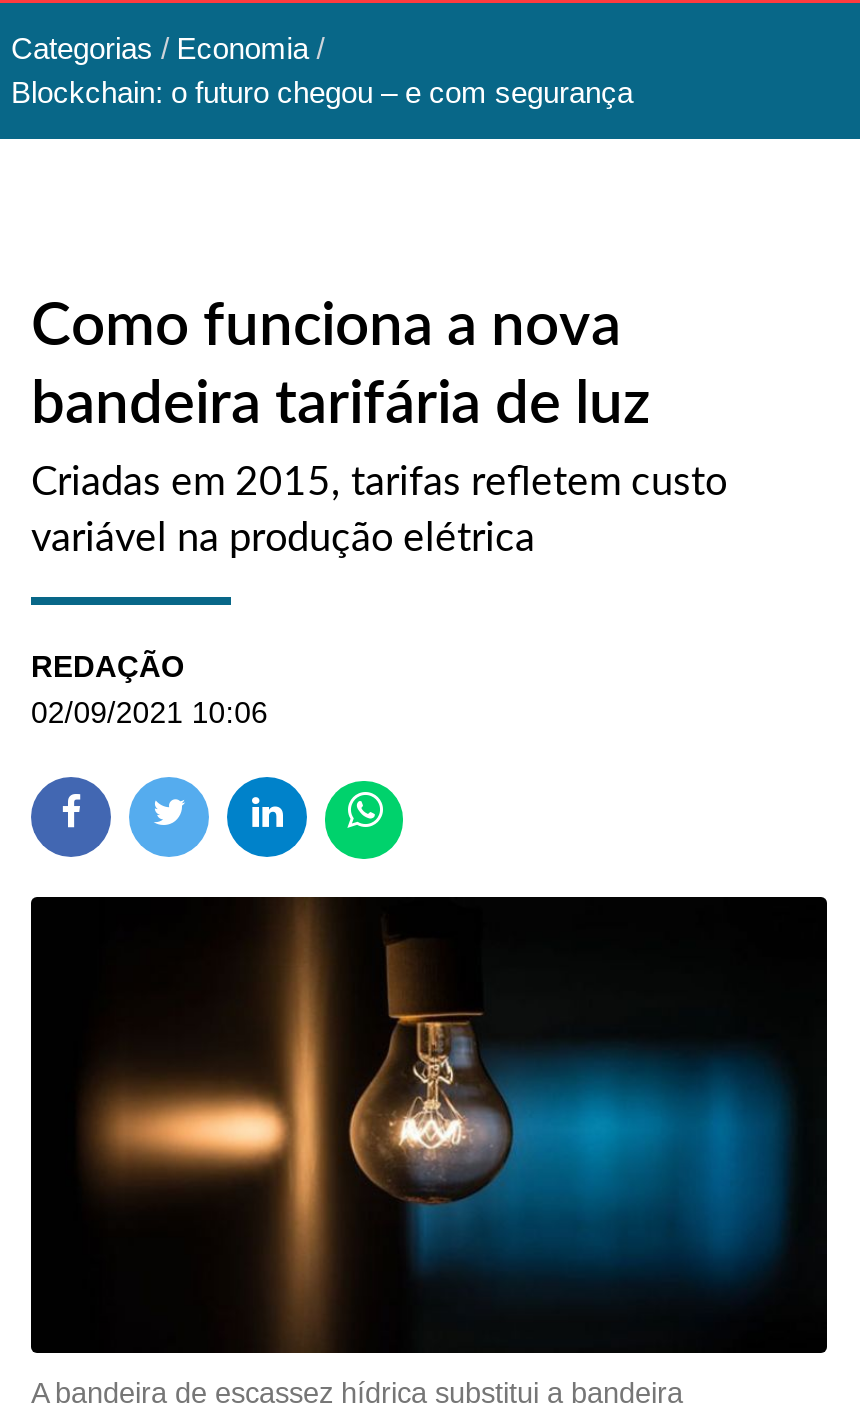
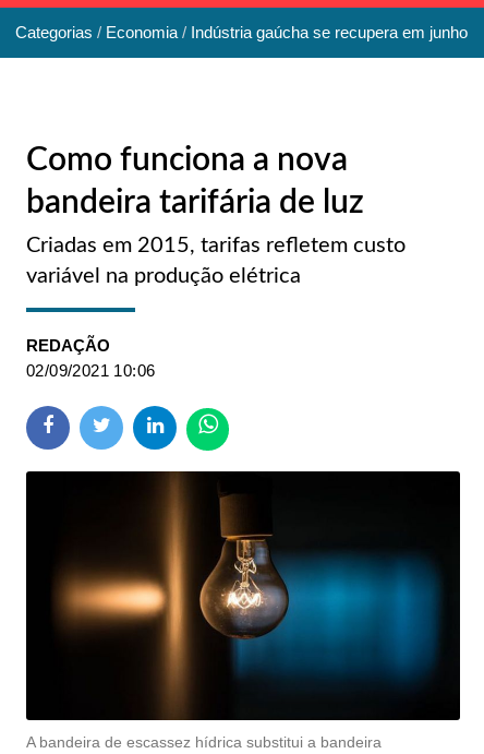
[11,75,633,109] Blockchain: o futuro chegou – e com segurança -> [190,23,467,42] Indústria gaúcha se recupera em junho

